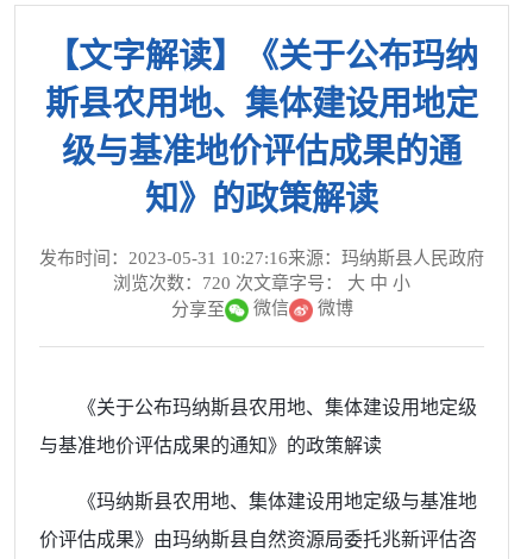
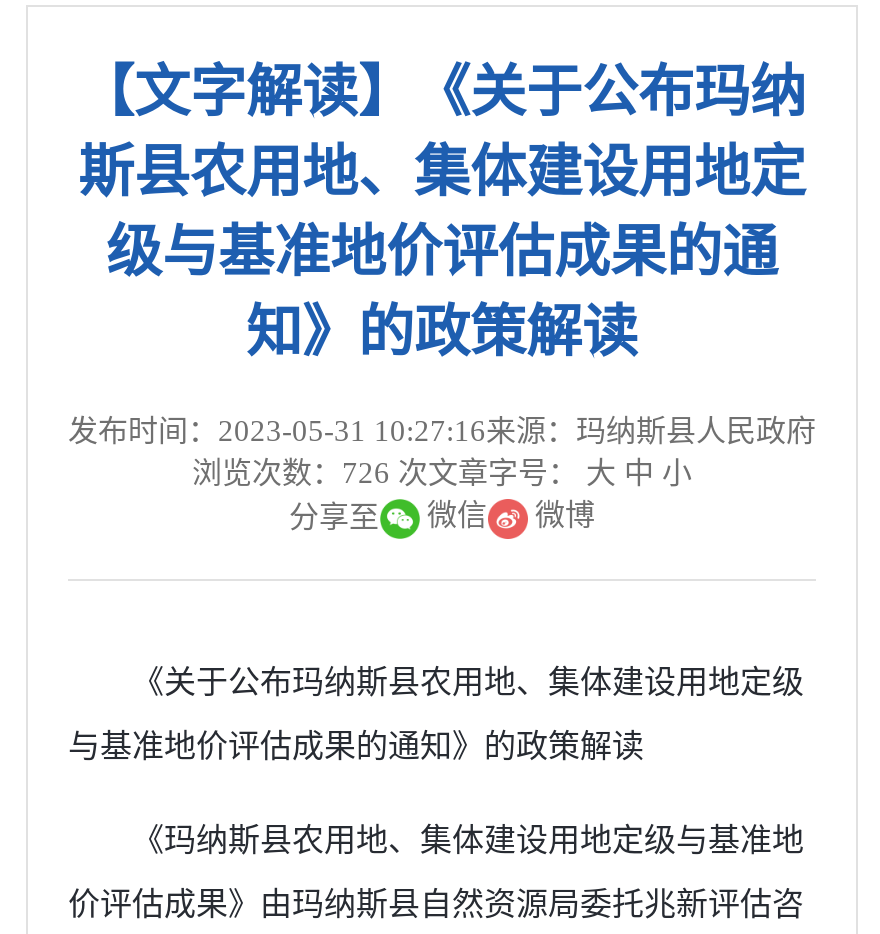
[113,274,410,293] 浏览次数：720次文章字号：大 中 小 -> [192,457,692,489] 浏览次数：726次文章字号：大 中 小

